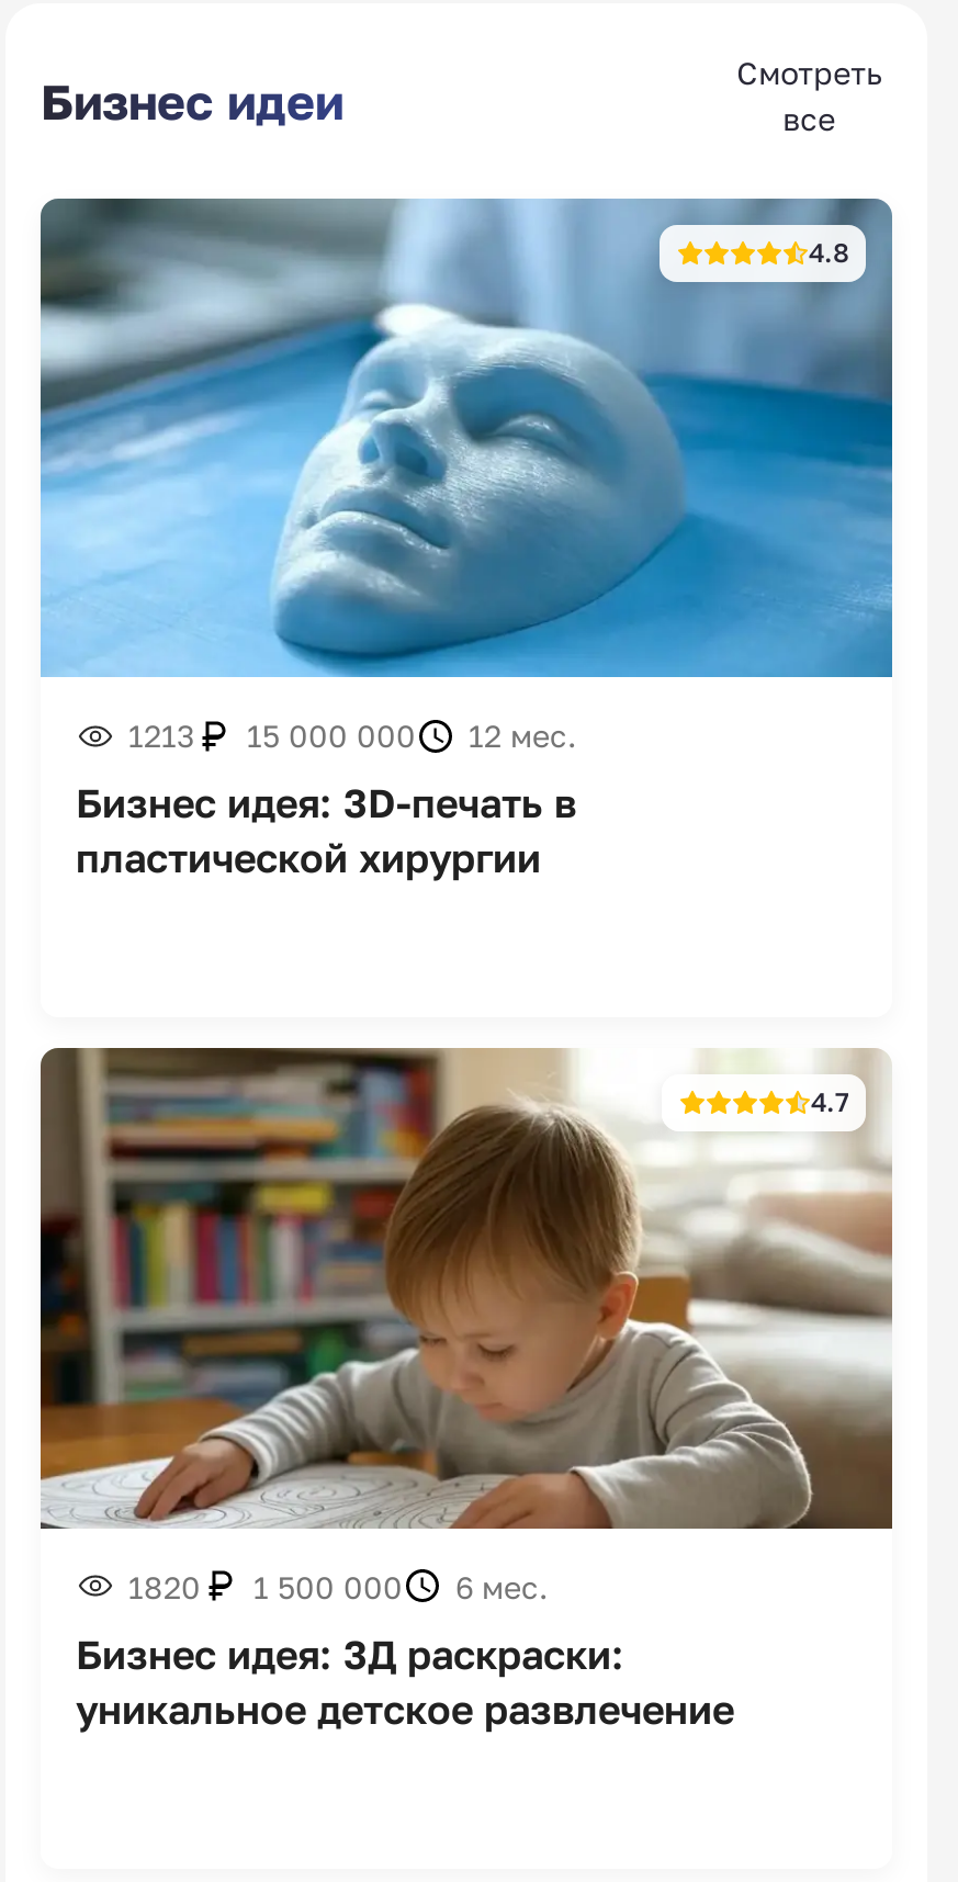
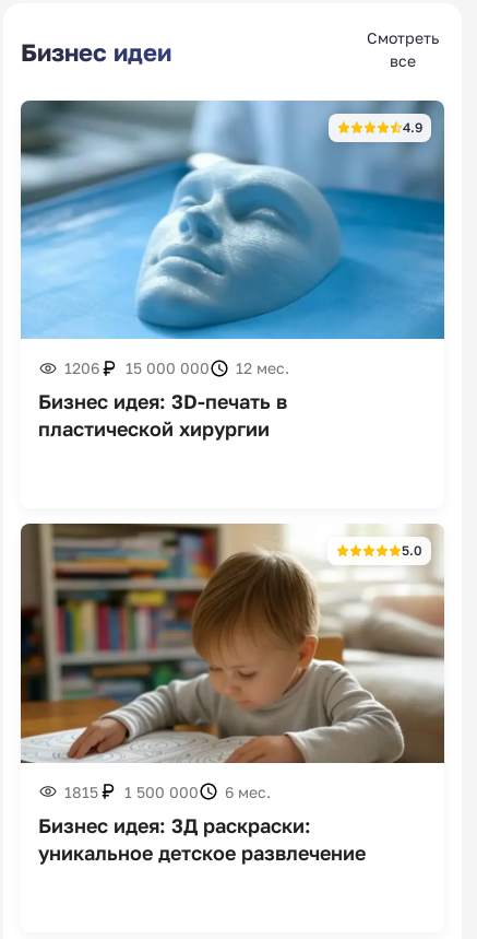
[809,236,848,269] 4.8 -> [403,119,422,136] 4.9
[128,717,576,754] 1213 15 000 000 12 мес. -> [64,359,289,377] 1206 15 000 000 12 мес.
[811,1086,848,1119] 4.7 -> [402,542,422,559] 5.0
[128,1567,548,1604] 1820 1 500 000 6 мес. -> [64,782,271,801] 1815 1 500 000 6 мес.

